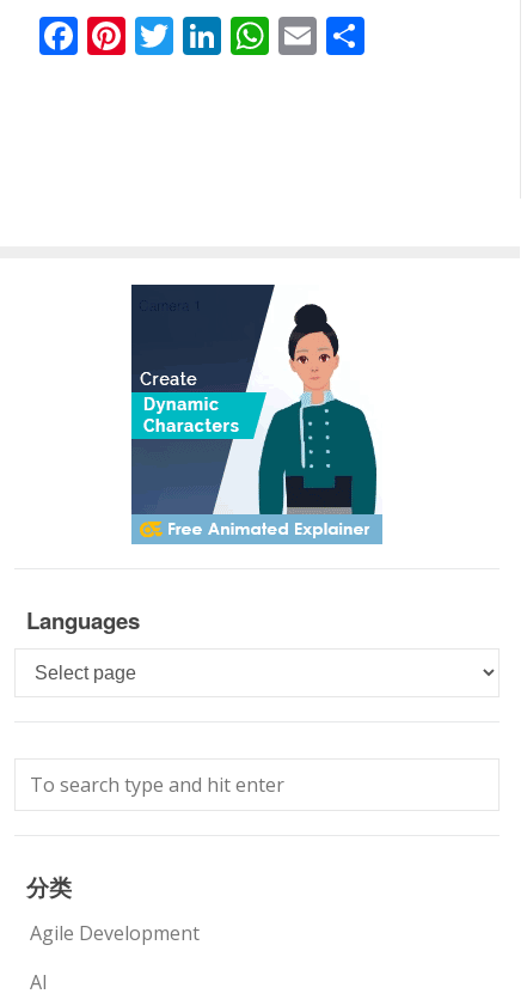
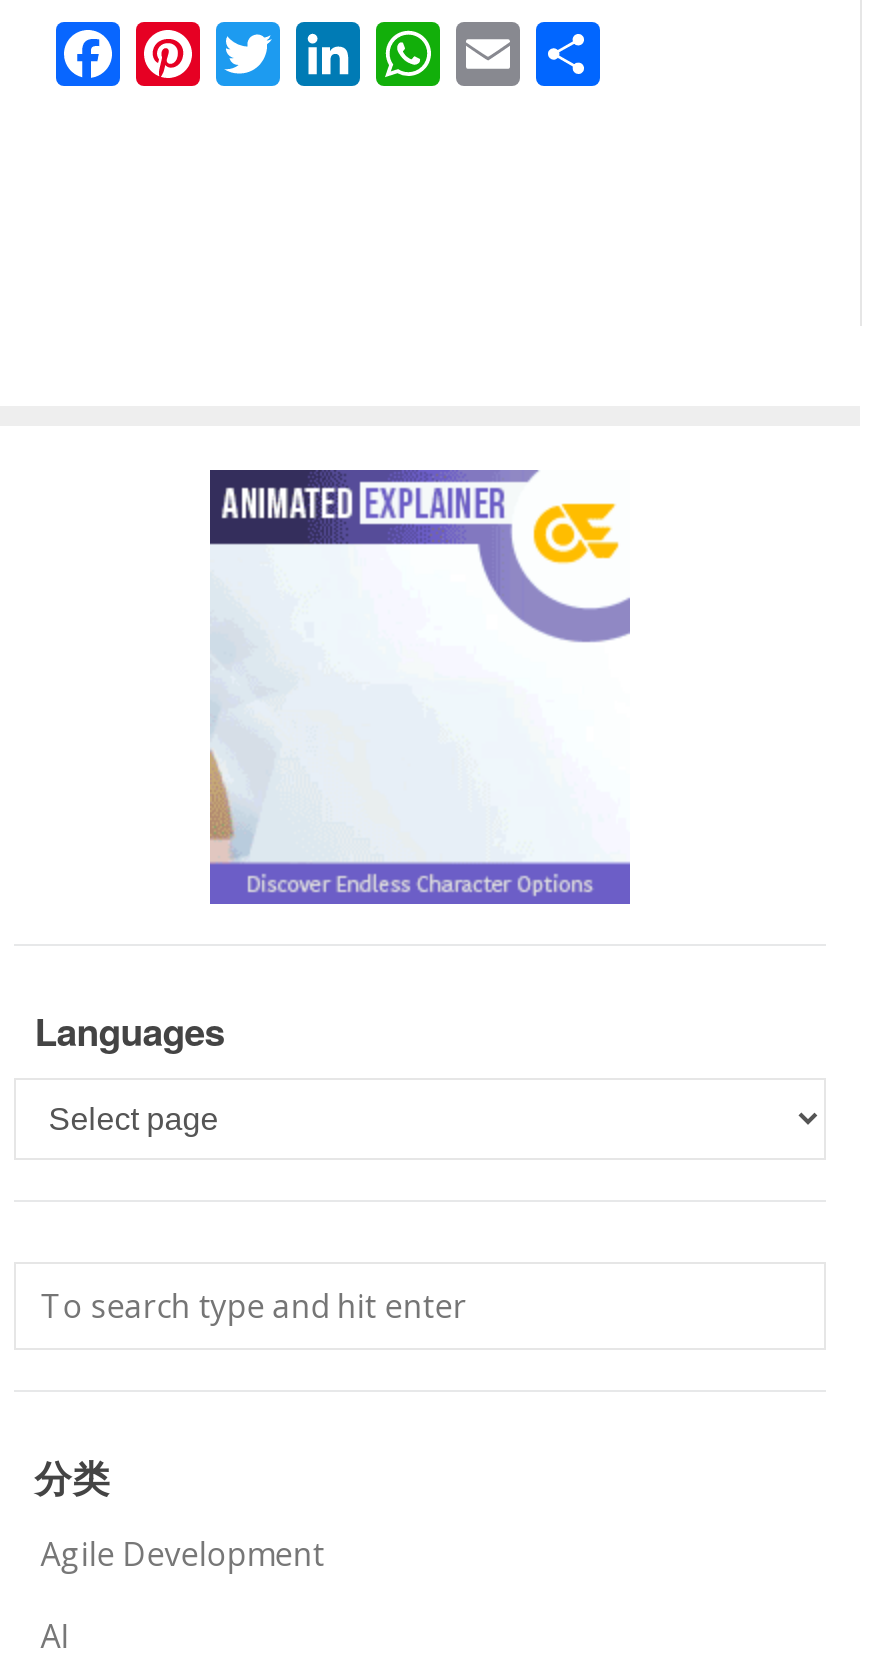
[130,283,382,544] [image] -> [208,468,632,906] [image]

